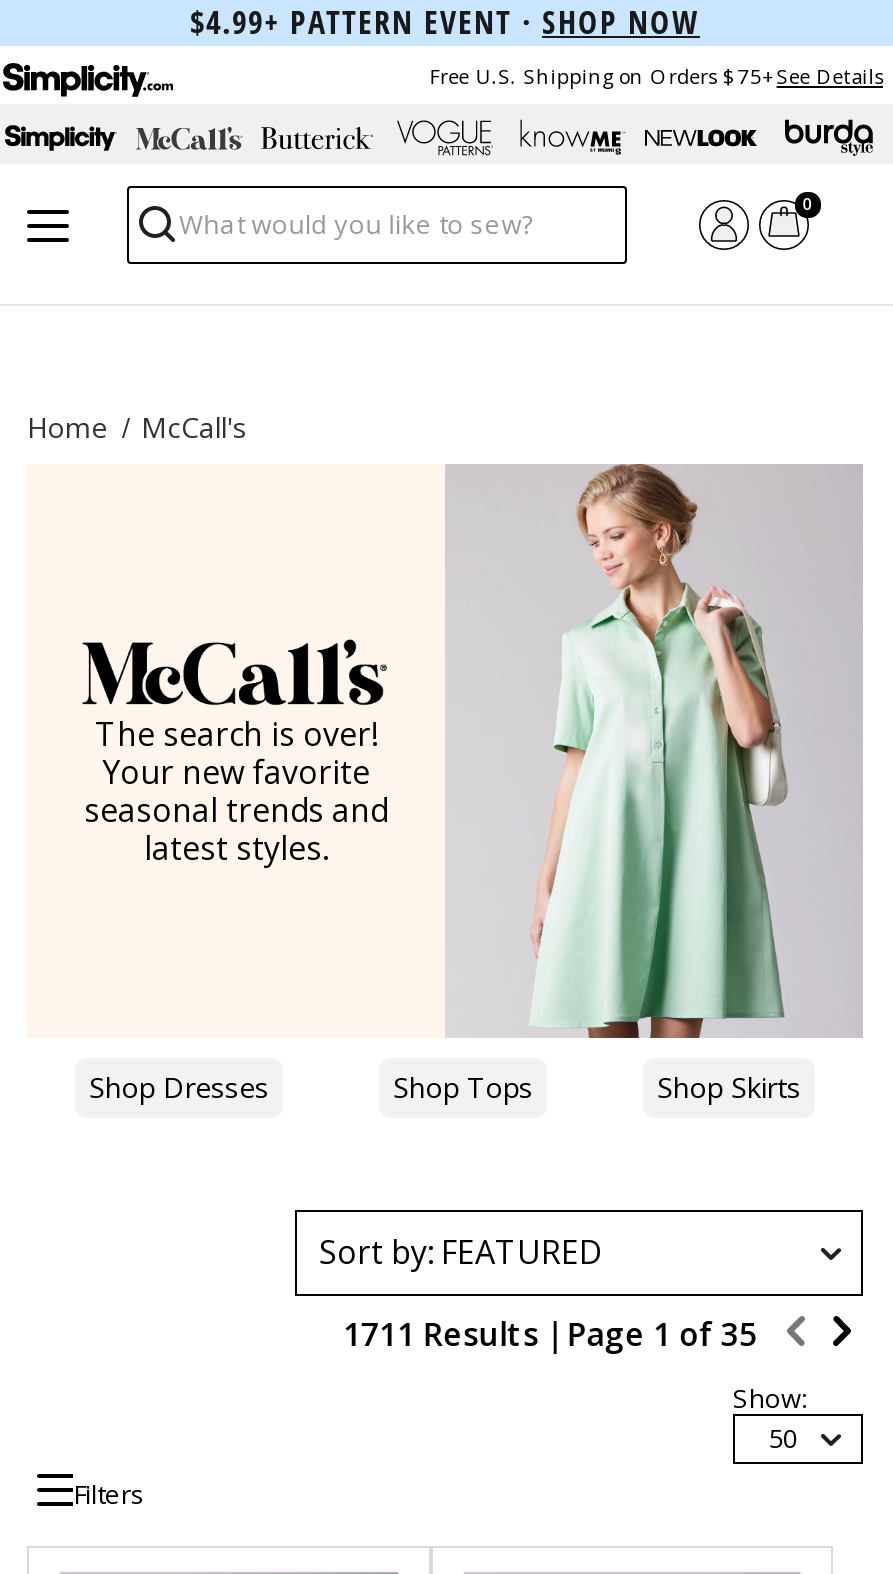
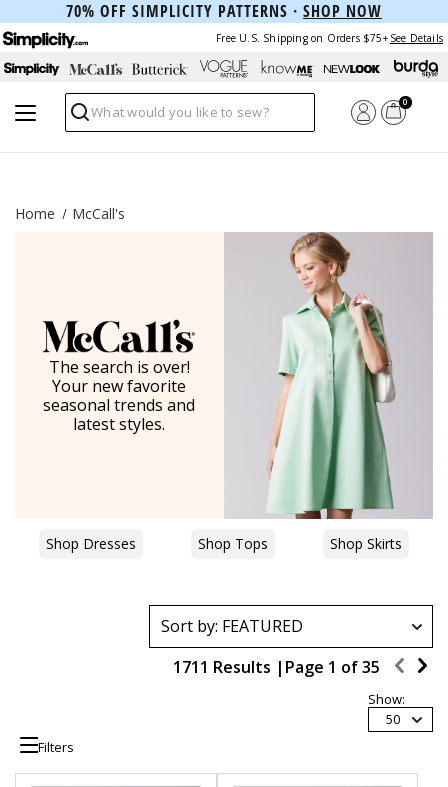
[190,0,700,44] $4.99+ PATTERN EVENT · SHOP NOW -> [66,0,382,22] 70% OFF SIMPLICITY PATTERNS · SHOP NOW

